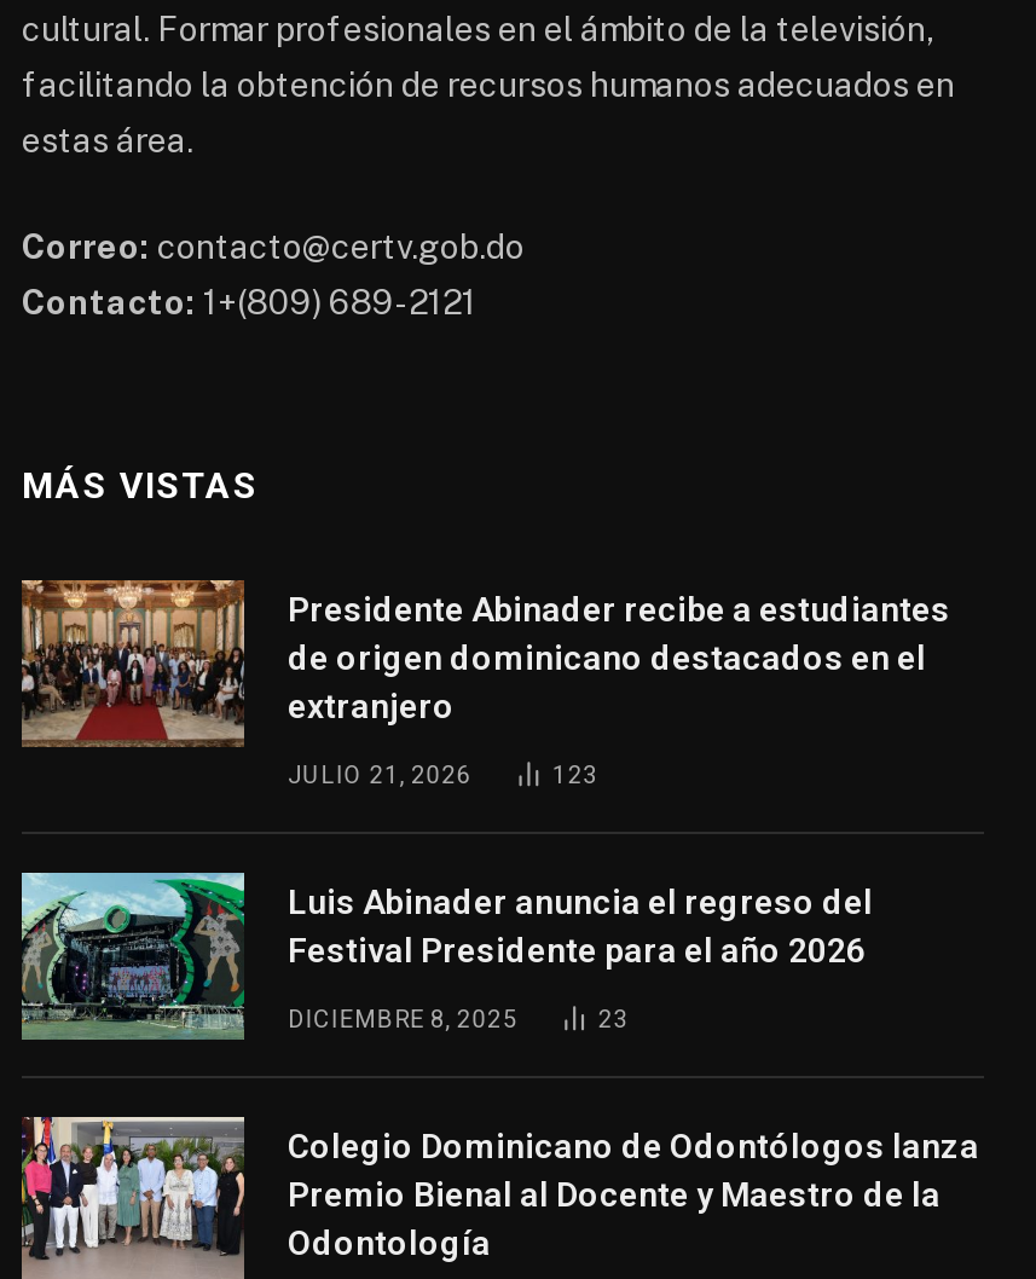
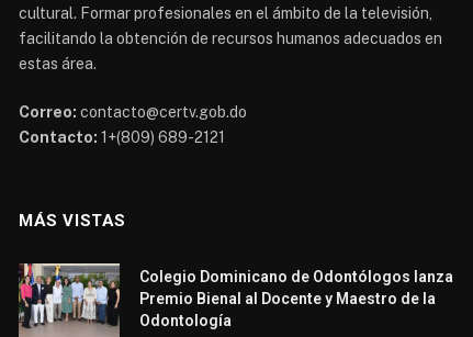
[22,578,950,1032] [image] | Presidente Abinader recibe a estudiantes | de origen dominicano destacados en el | extranjero | JULIO 21, 2026 | 123 | Luis Abinader anuncia el regreso del | Festival Presidente para el año 2026 | DICIEMBRE 8, 2025 | 23 -> none
[19,870,247,1042] [image] -> none

